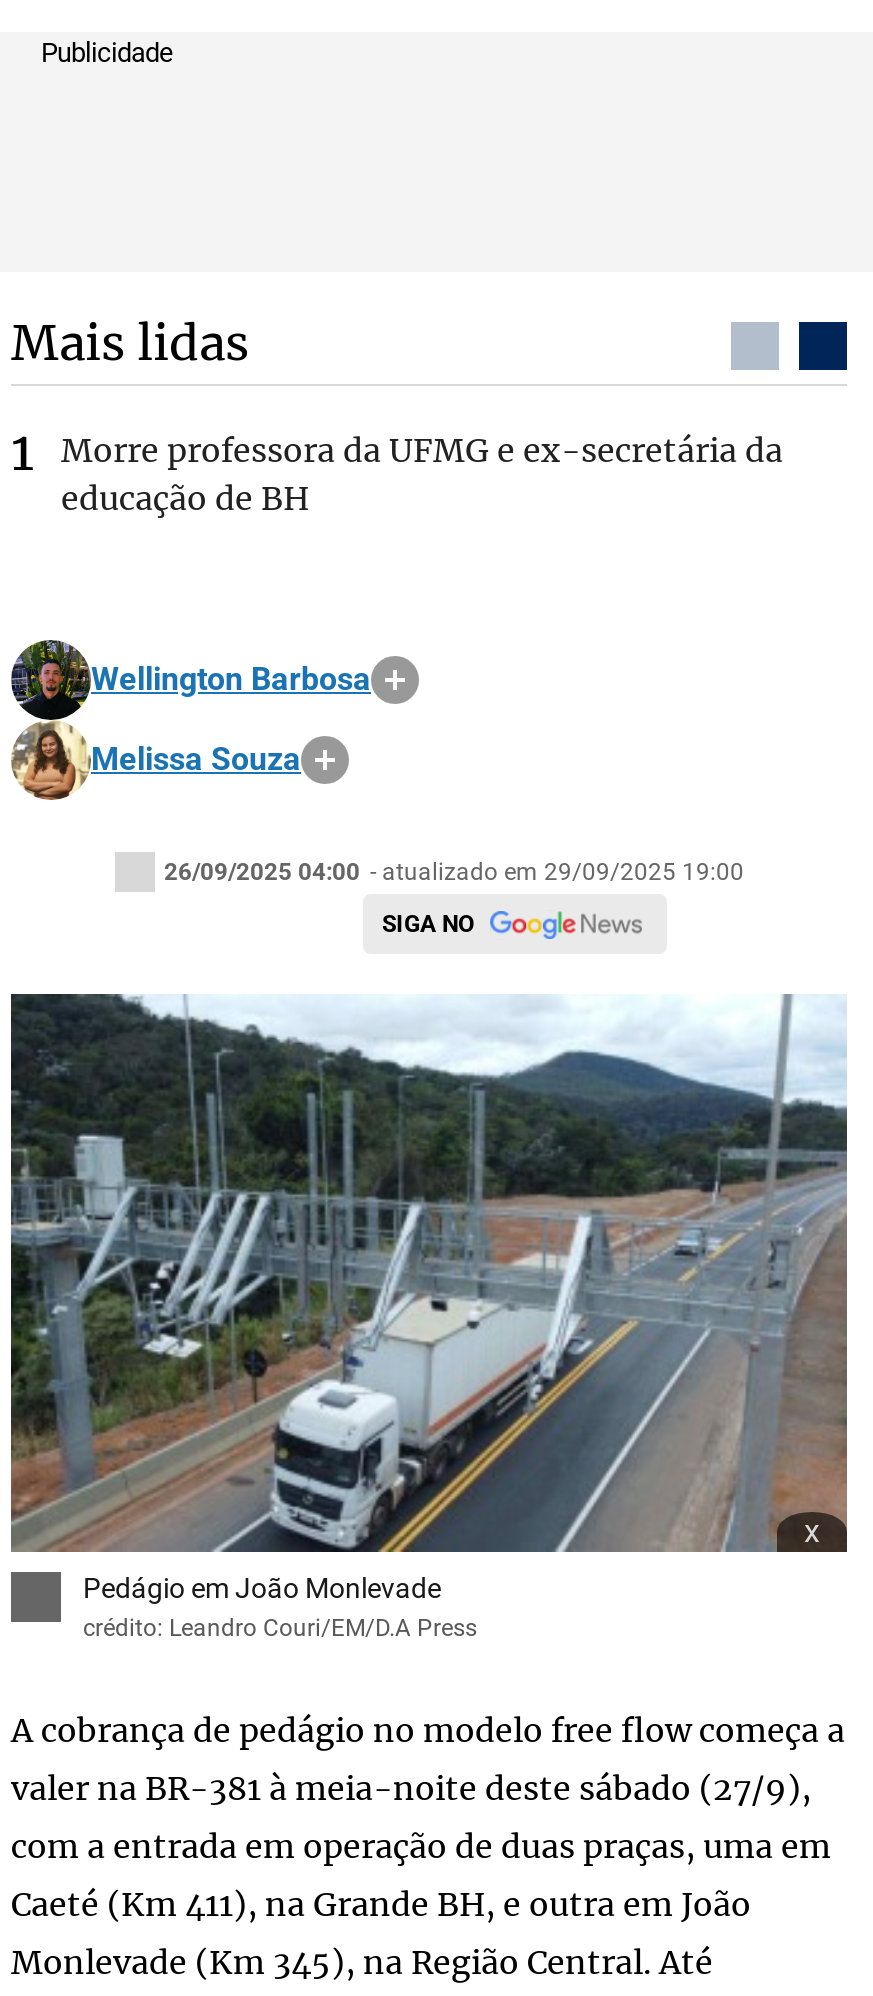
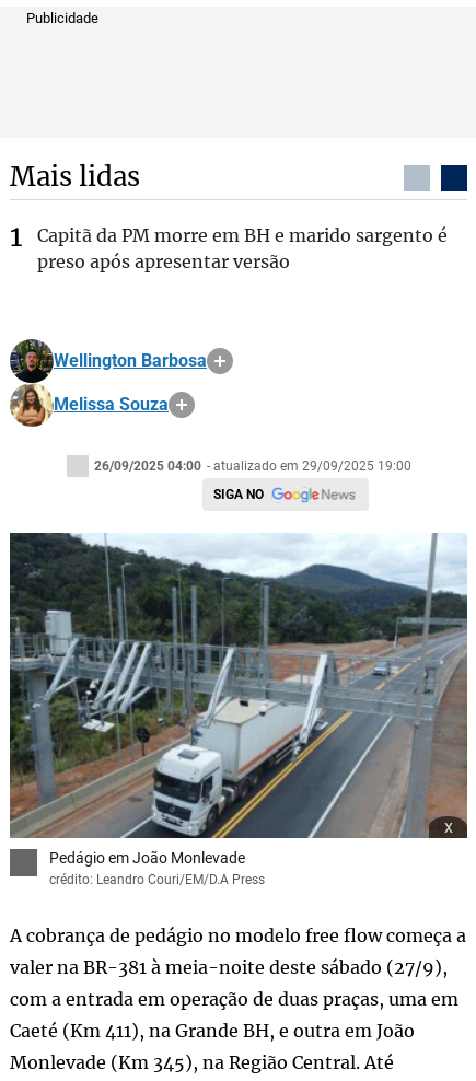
[61,430,783,518] Morre professora da UFMG e ex-secretária da | educação de BH -> [37,224,448,272] Capitã da PM morre em BH e marido sargento é | preso após apresentar versão

